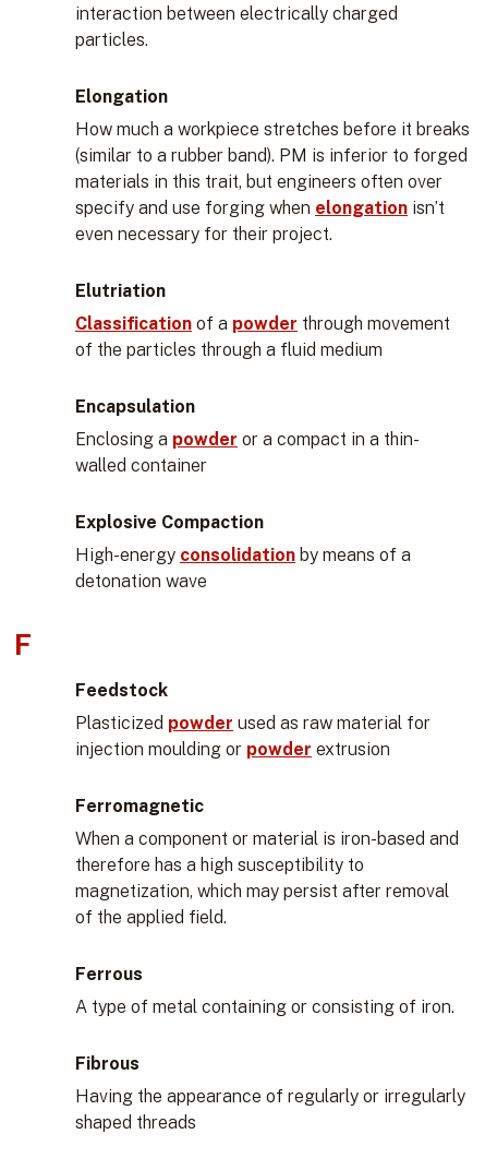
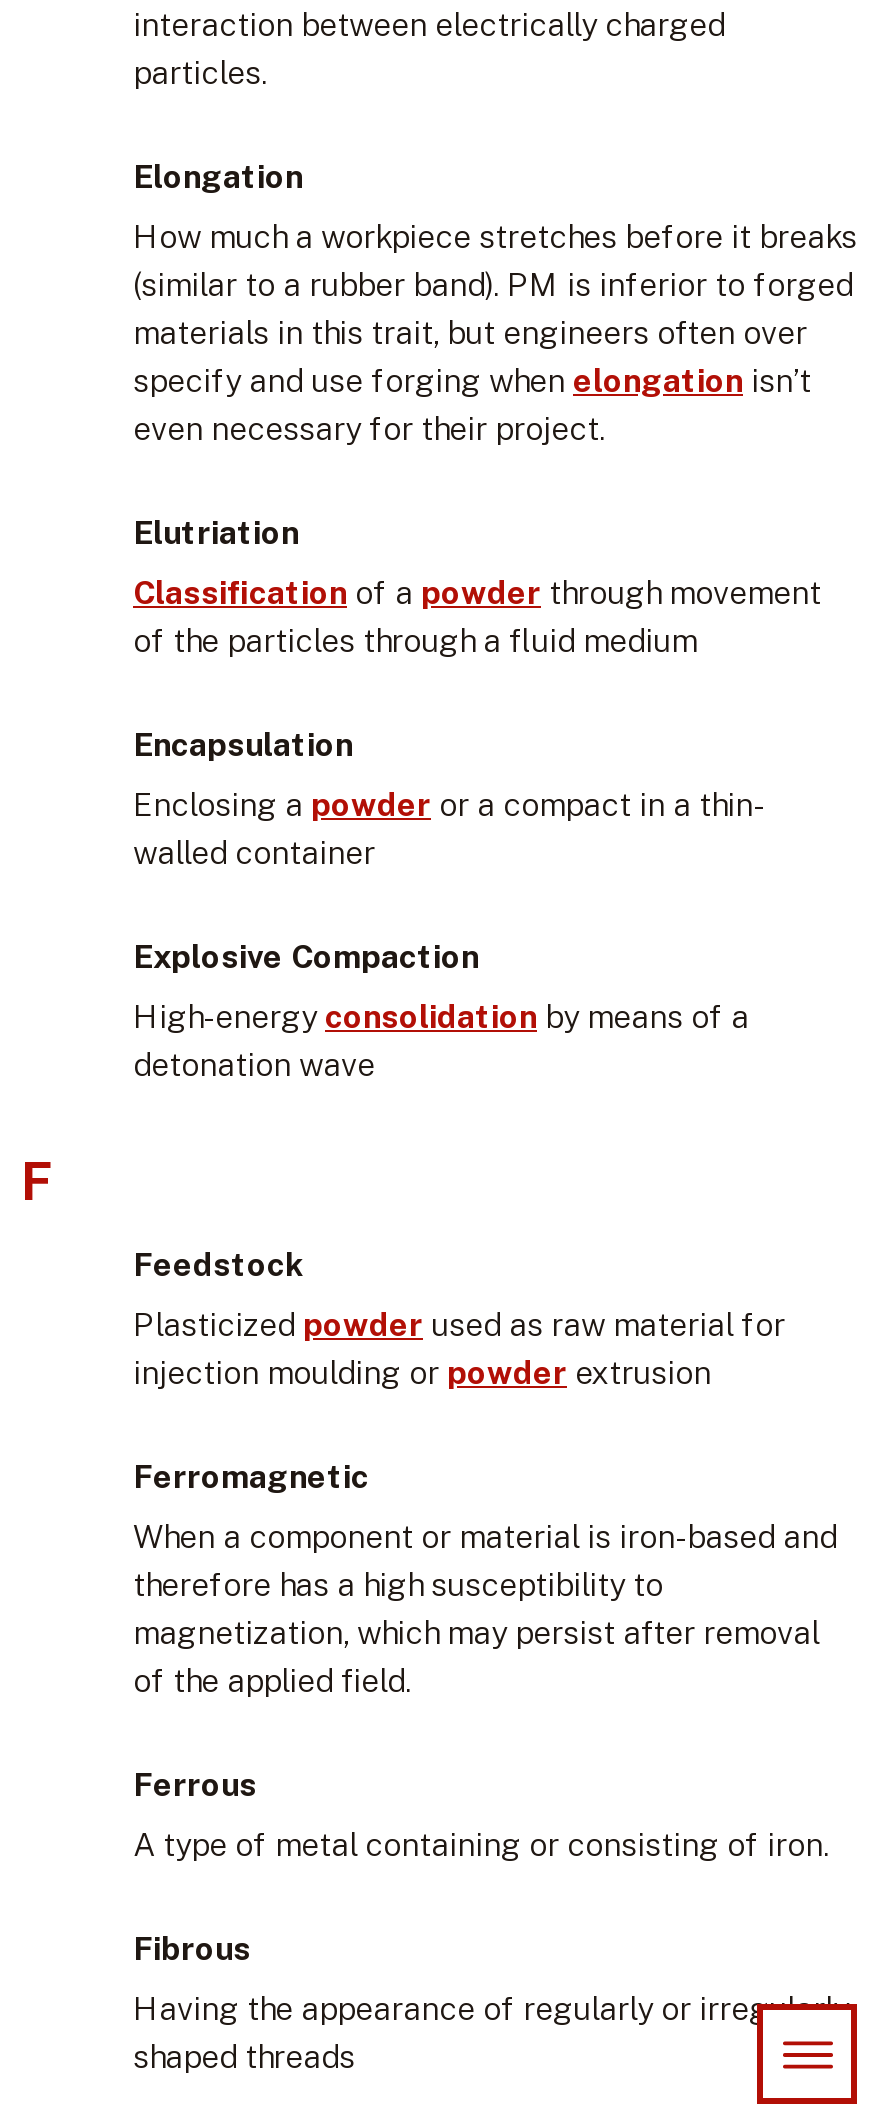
none -> [755,2002,859,2106] [image]

